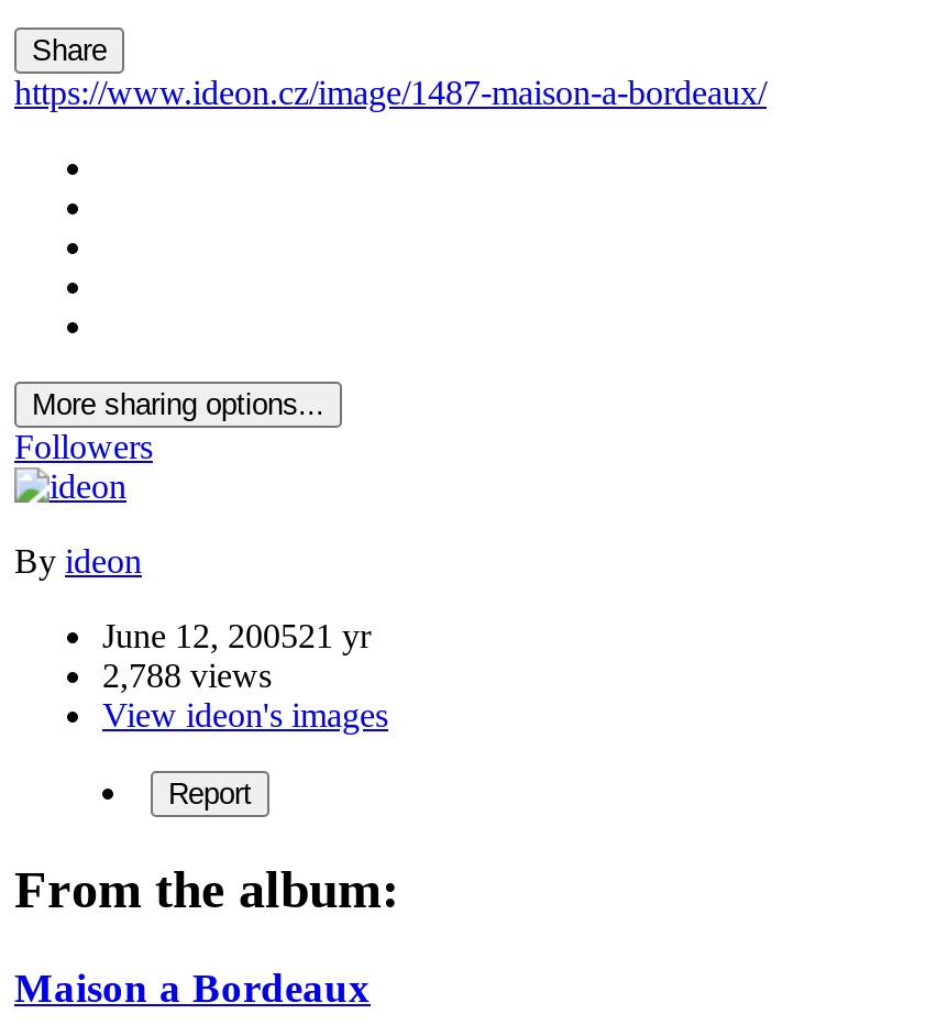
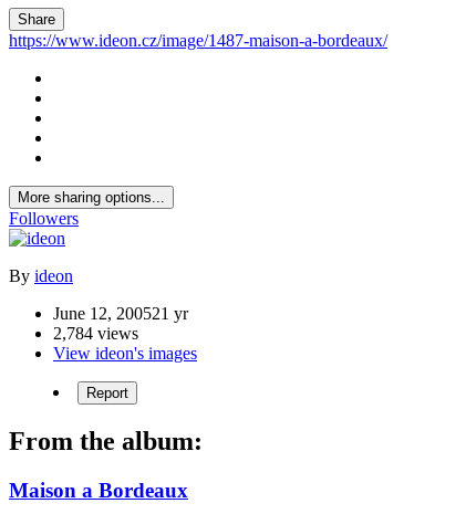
[102,656,272,693] 2,788 views -> [53,324,138,342] 2,784 views

